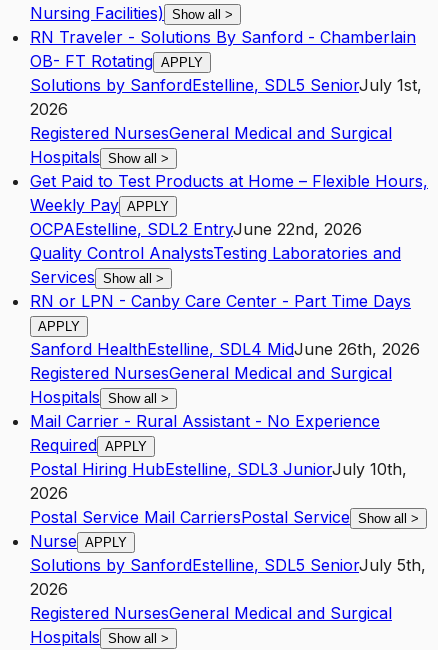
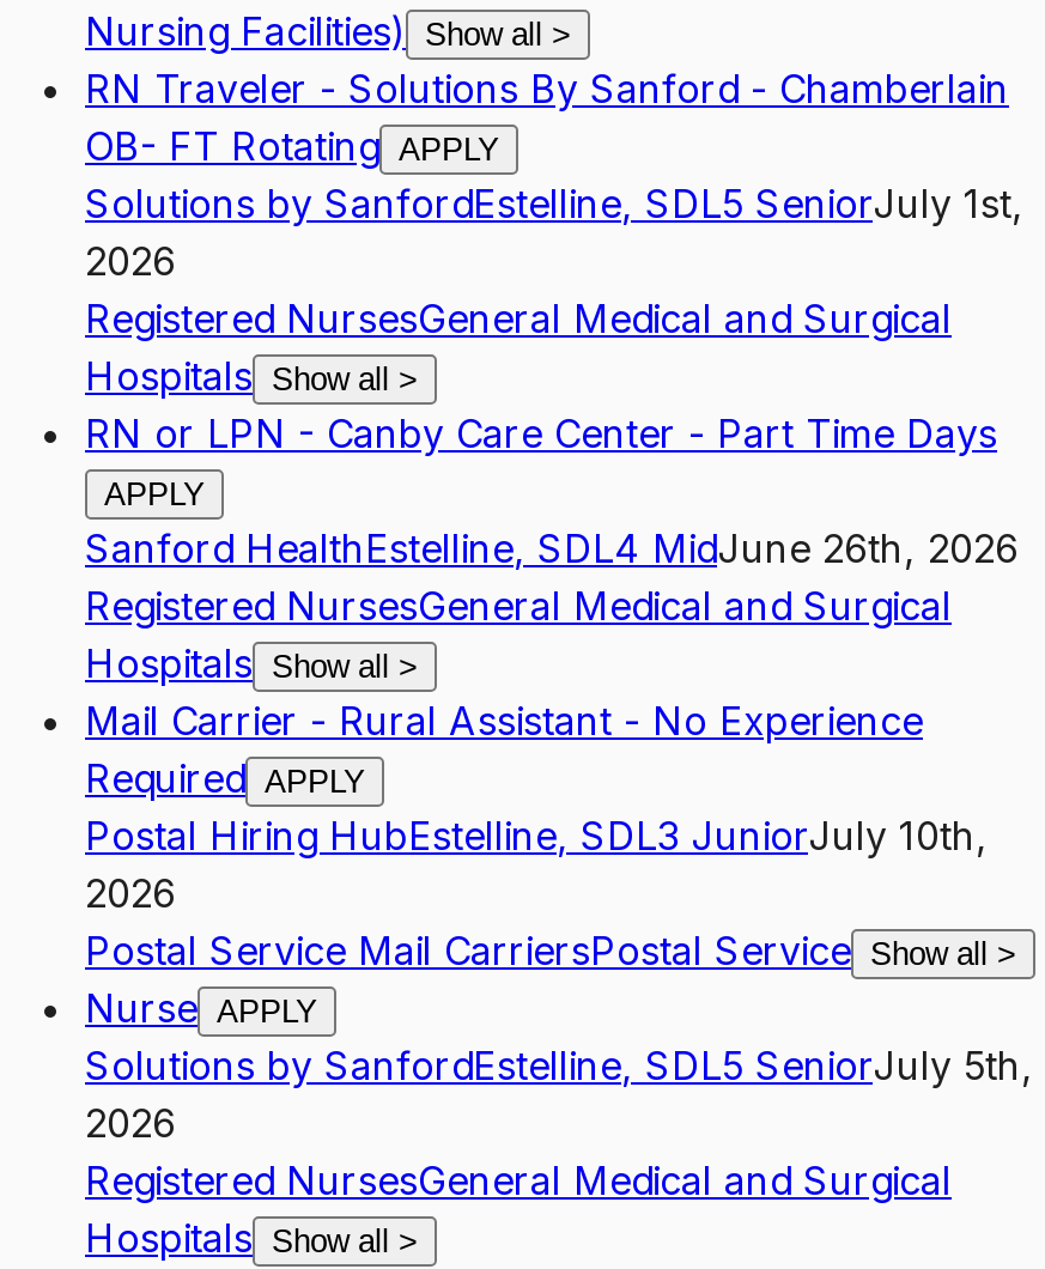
[30,171,428,287] Get Paid to Test Products at Home – Flexible Hours, | Weekly Pay APPLY | OCPAEstelline, SDL2 EntryJune 22nd, 2026 | Quality Control AnalystsTesting Laboratories and | Services Show all> -> none

